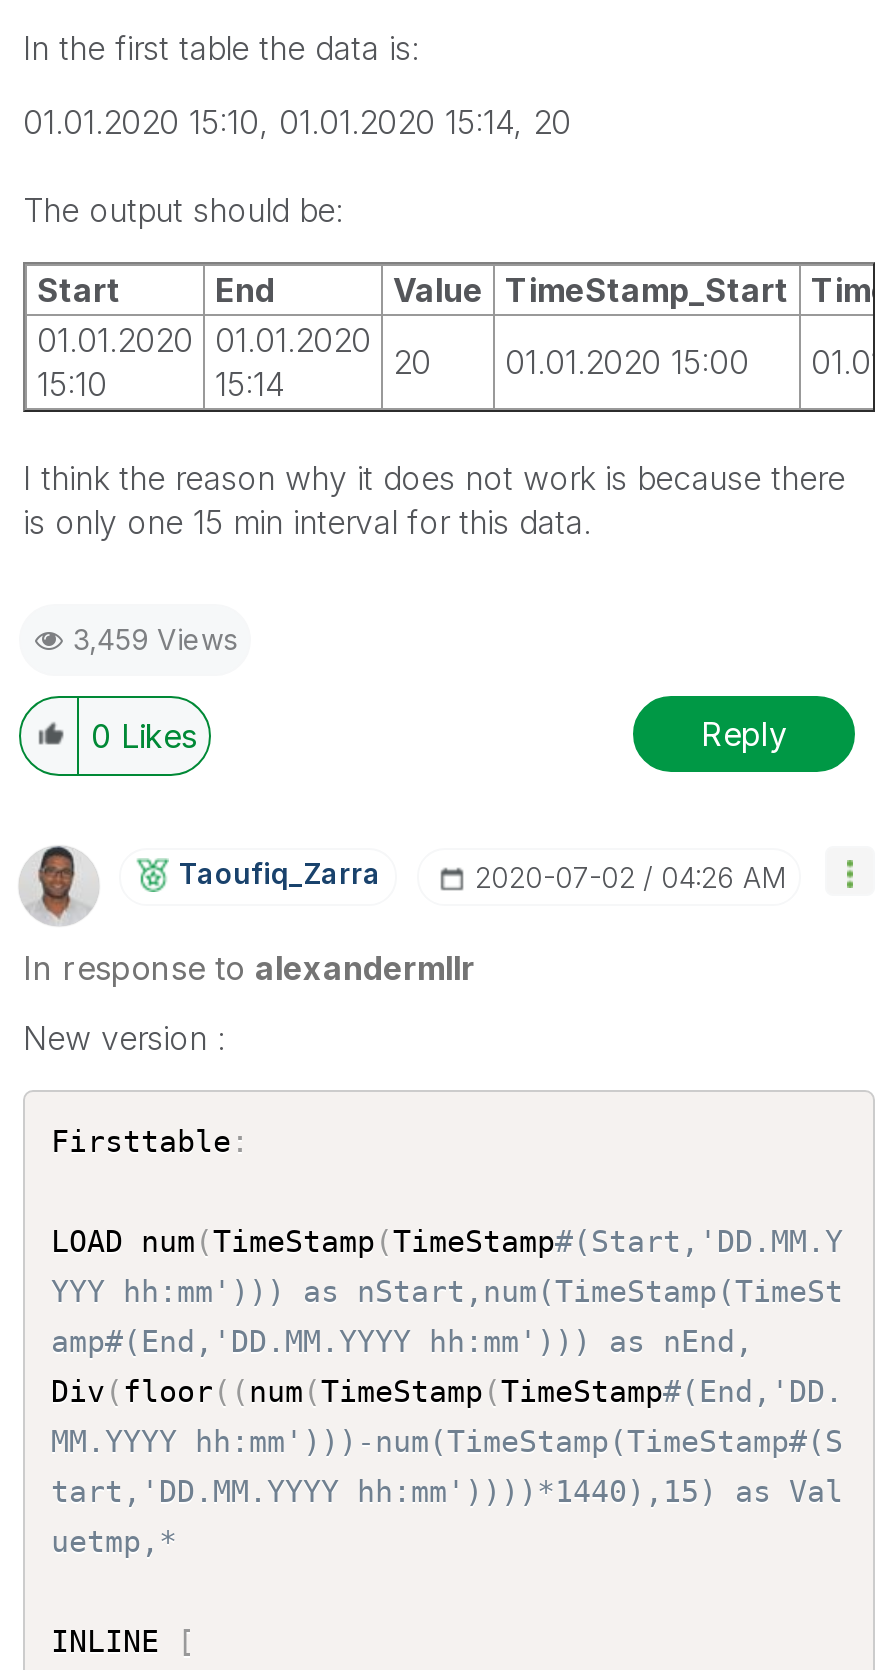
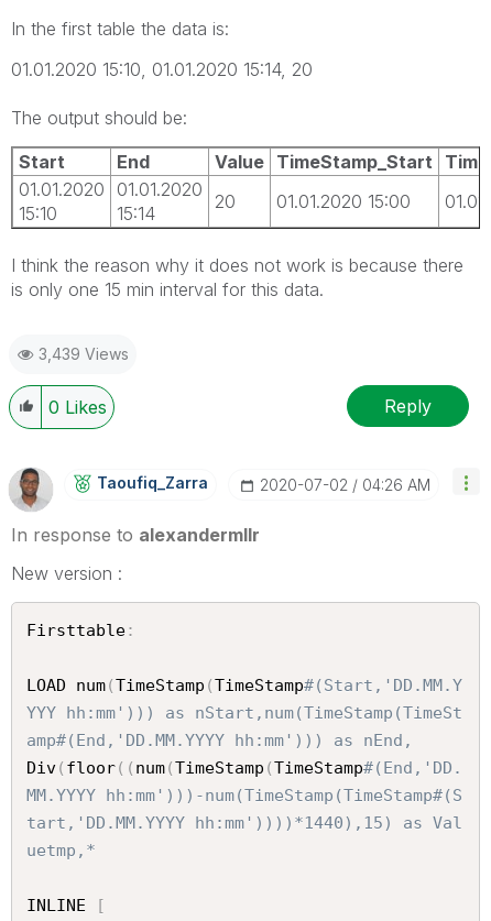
[73,623,237,657] 3,459 Views -> [39,345,129,363] 3,439 Views

